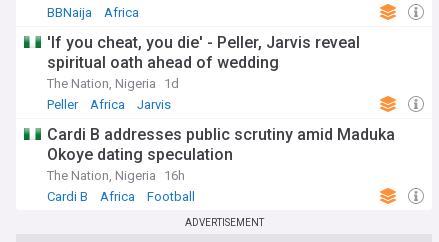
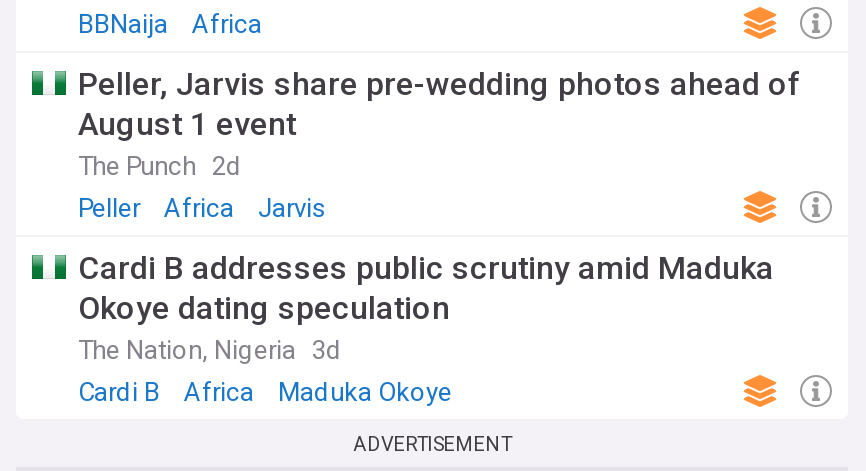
[47,33,360,91] 'If you cheat, you die' - Peller, Jarvis reveal | spiritual oath ahead of wedding | The Nation, Nigeria 1d -> [78,65,802,181] Peller, Jarvis share pre-wedding photos ahead of | August 1 event | The Punch 2d
[47,168,185,183] The Nation, Nigeria 16h -> [78,335,342,365] The Nation, Nigeria 3d
[147,189,195,204] Football -> [278,377,452,407] Maduka Okoye

